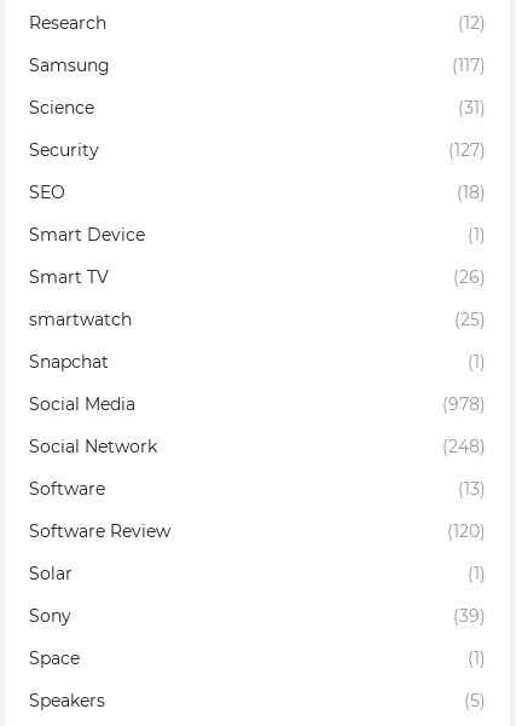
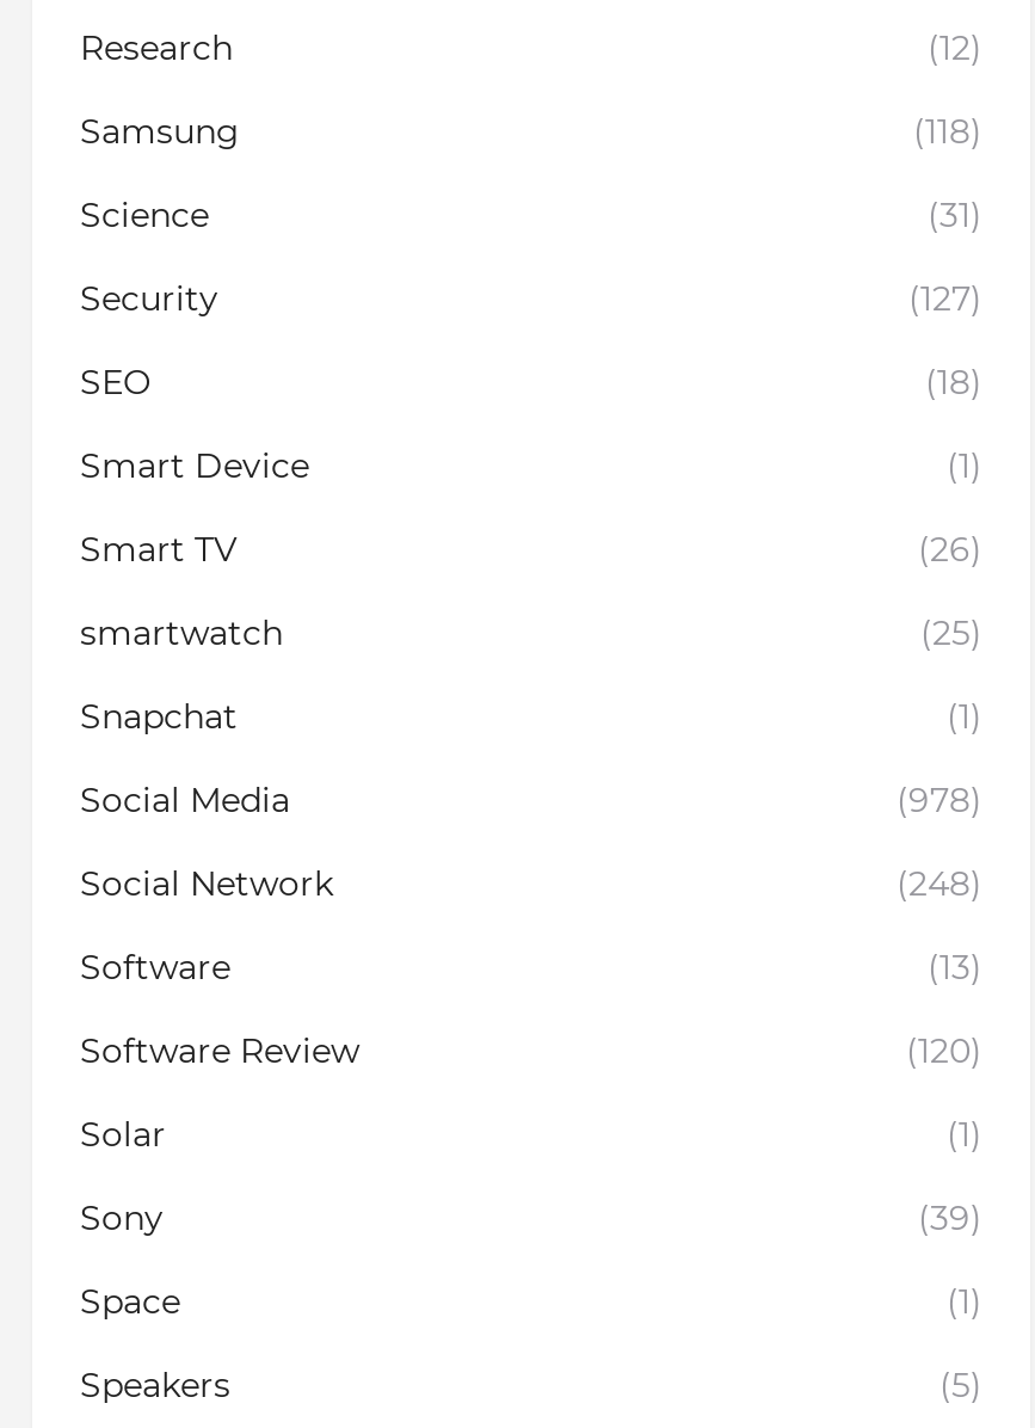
[452,54,486,76] (117) -> [913,110,982,153] (118)

